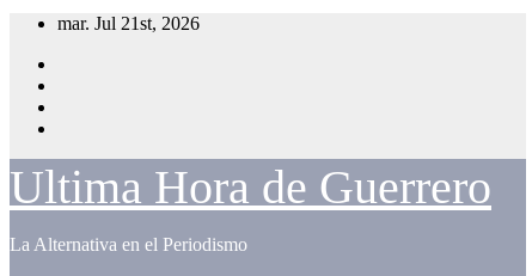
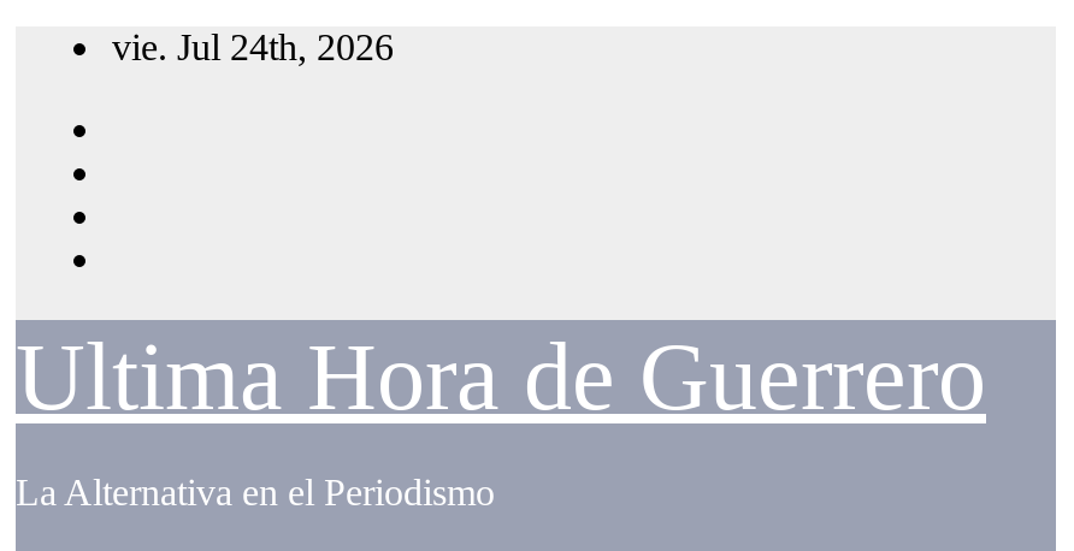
[57,13,200,33] mar. Jul 21st, 2026 -> [112,26,394,67] vie. Jul 24th, 2026

